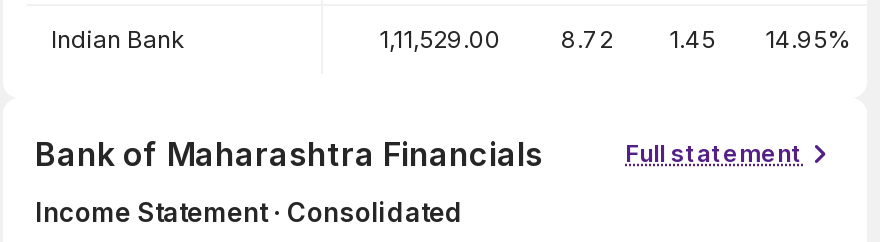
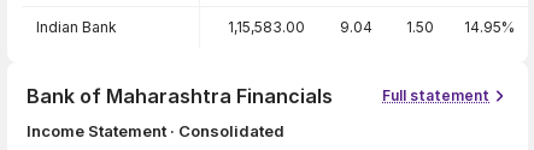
[379,24,501,54] 1,11,529.00 -> [228,18,305,36] 1,15,583.00
[561,24,613,54] 8.72 -> [340,18,372,36] 9.04
[669,24,715,54] 1.45 -> [406,18,434,36] 1.50

